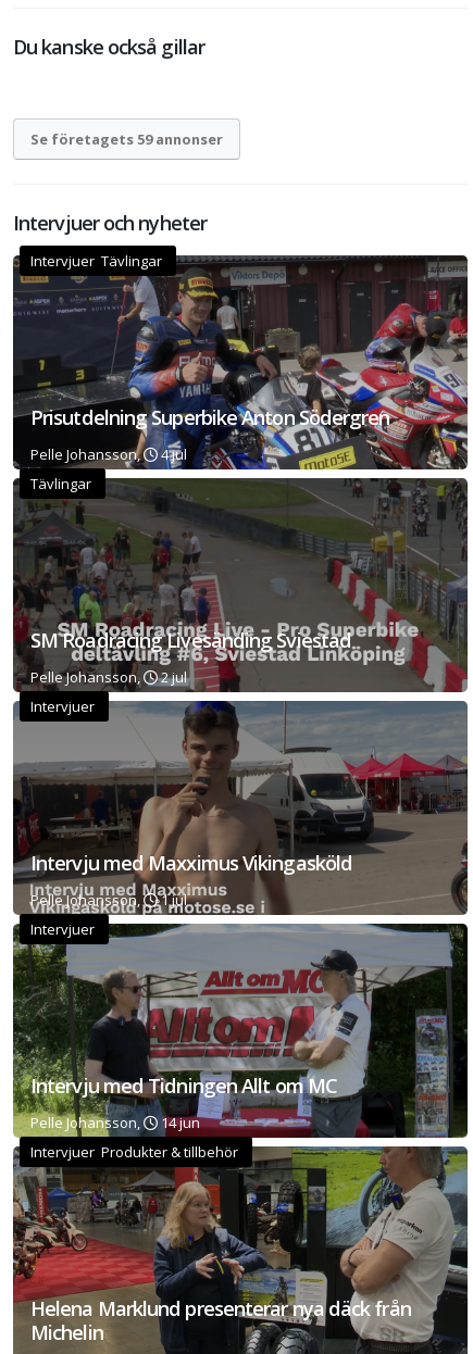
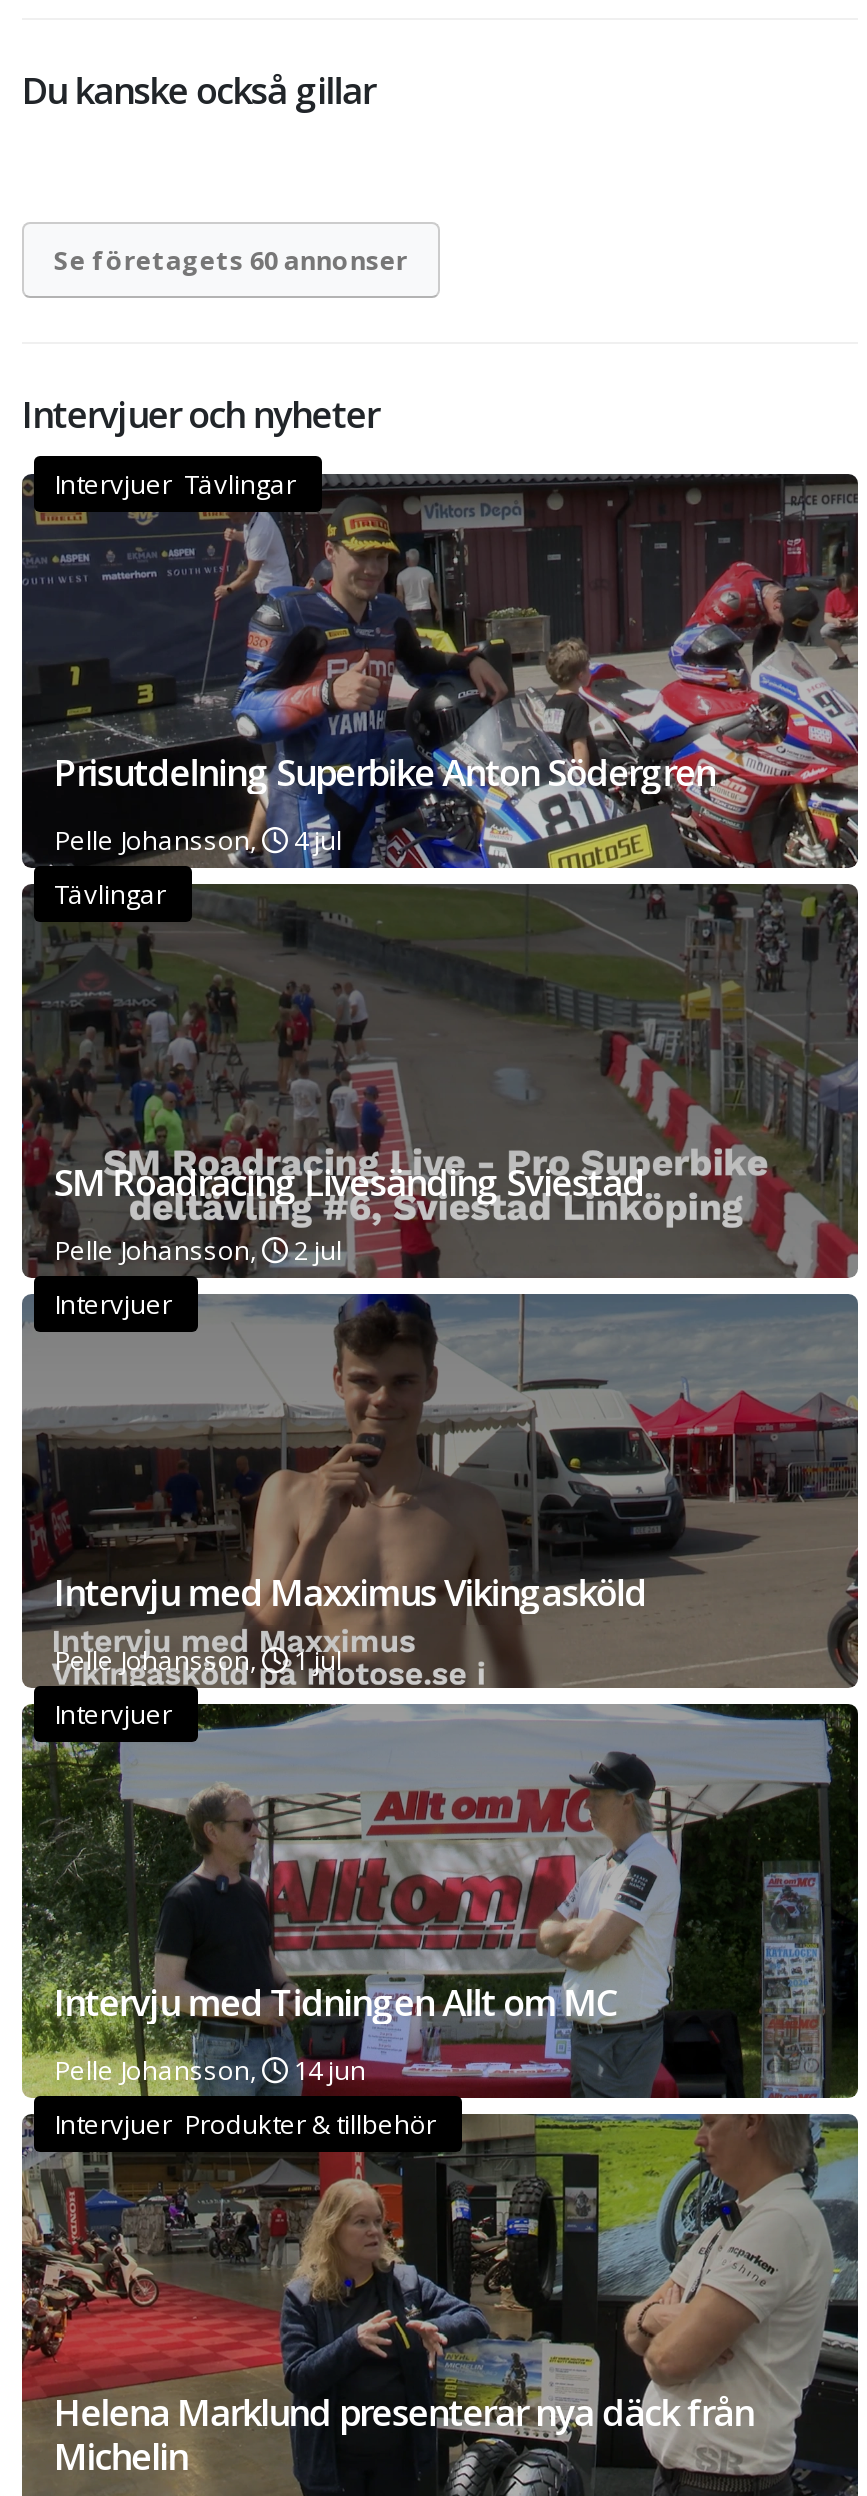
[30,129,223,148] Se företagets 59 annonser -> [54,241,408,277] Se företagets 60 annonser

